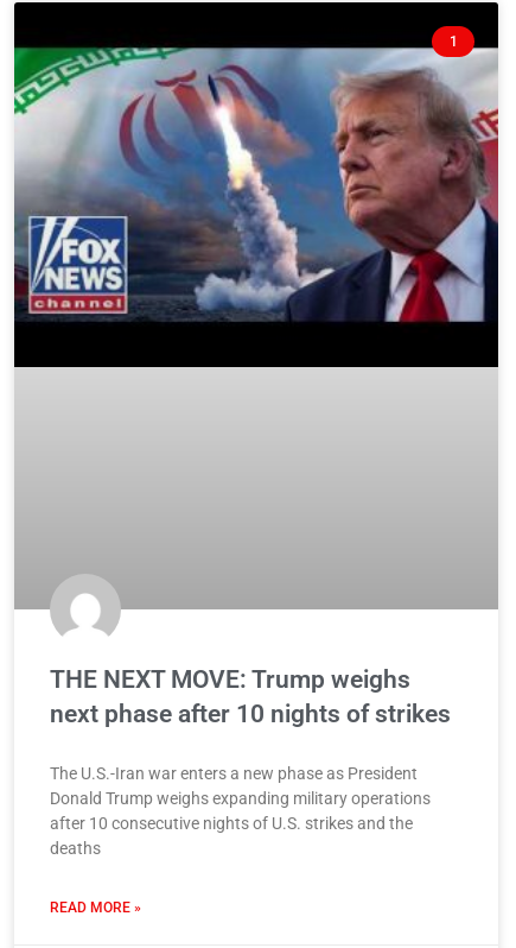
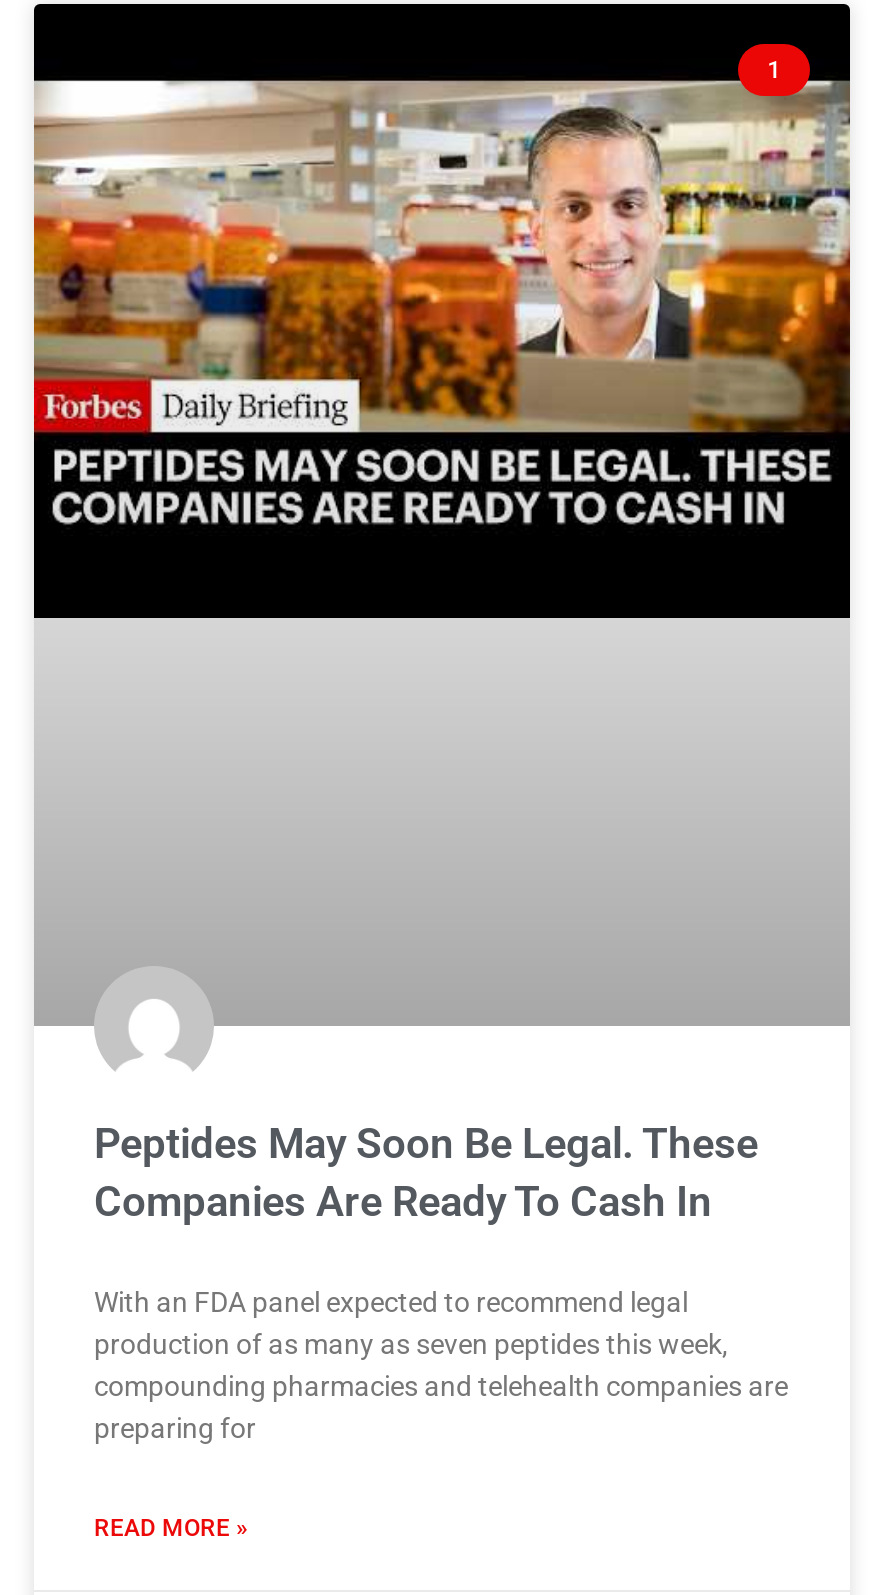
[13,46,499,323] [image] -> [32,78,852,542] [image]
[50,665,451,728] THE NEXT MOVE: Trump weighs | next phase after 10 nights of strikes -> [94,1120,758,1226] Peptides May Soon Be Legal. These | Companies Are Ready To Cash In
[50,764,431,857] The U.S.-Iran war enters a new phase as President | Donald Trump weighs expanding military operations | after 10 consecutive nights of U.S. strikes and the | deaths -> [94,1286,788,1444] With an FDA panel expected to recommend legal | production of as many as seven peptides this week, | compounding pharmacies and telehealth companies are | preparing for

